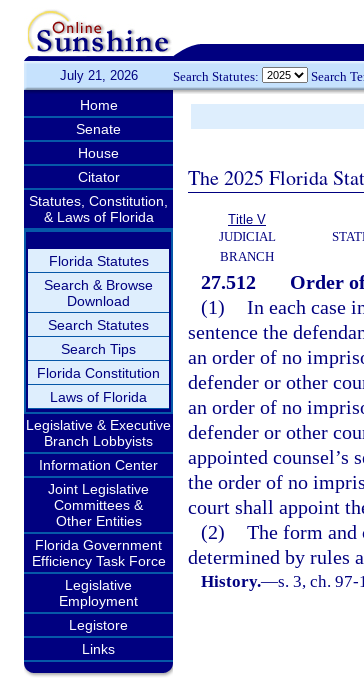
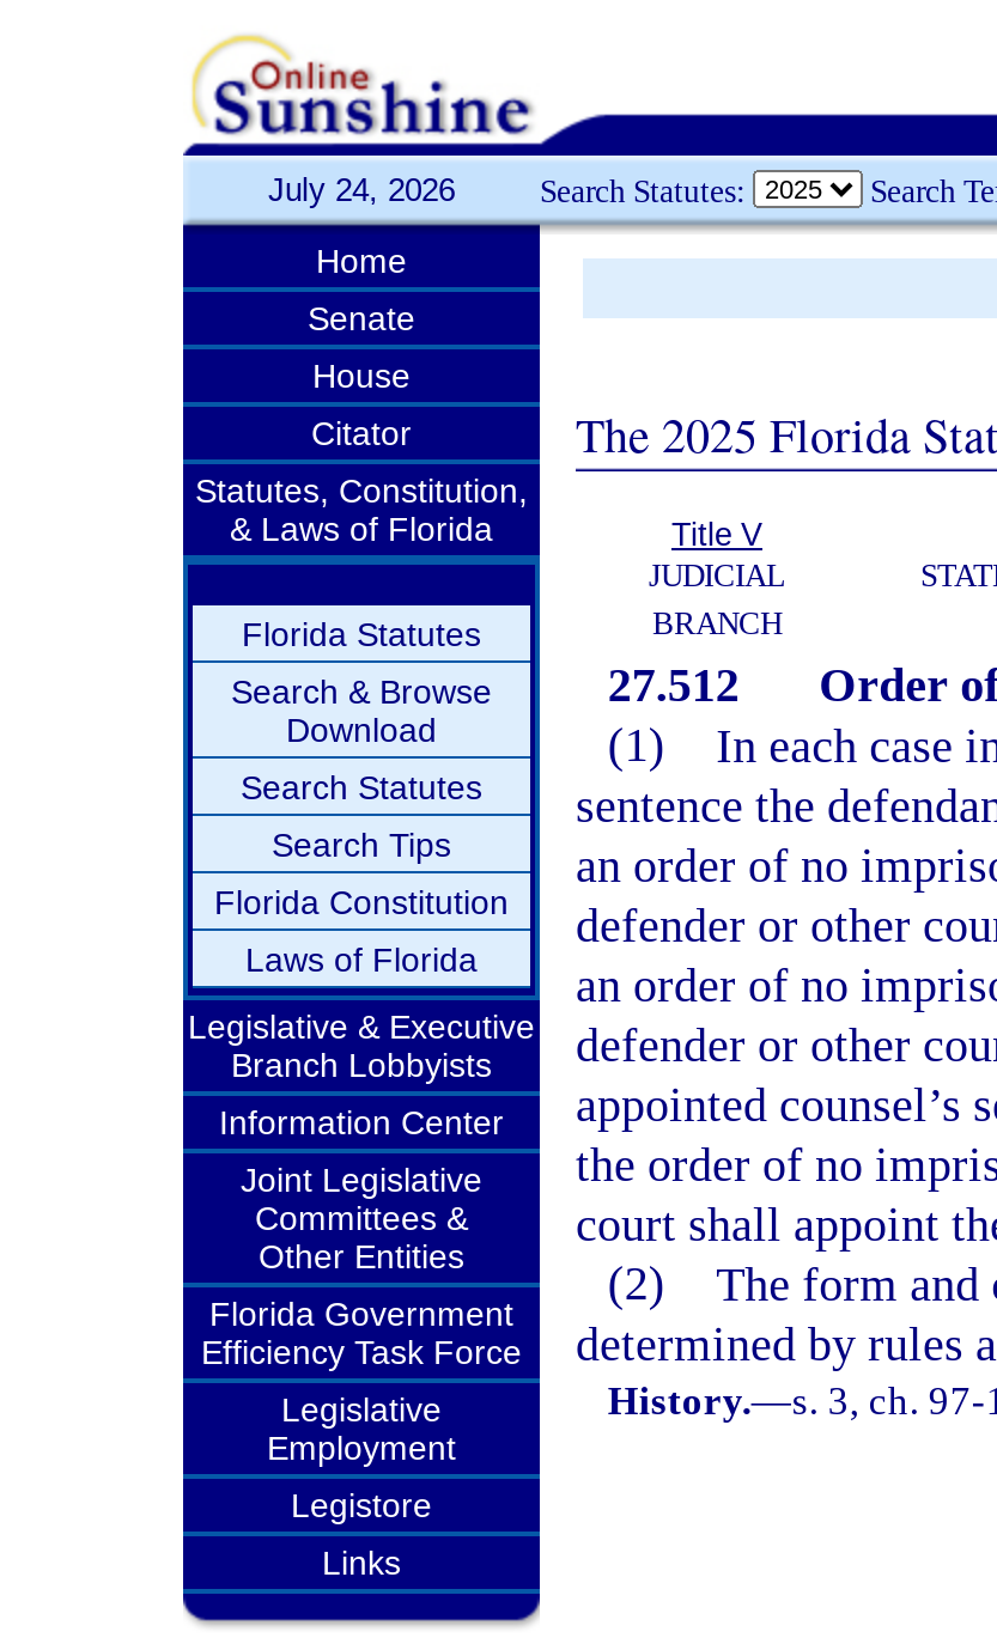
[59,68,137,83] July 21, 2026 -> [268,172,455,208] July 24, 2026

